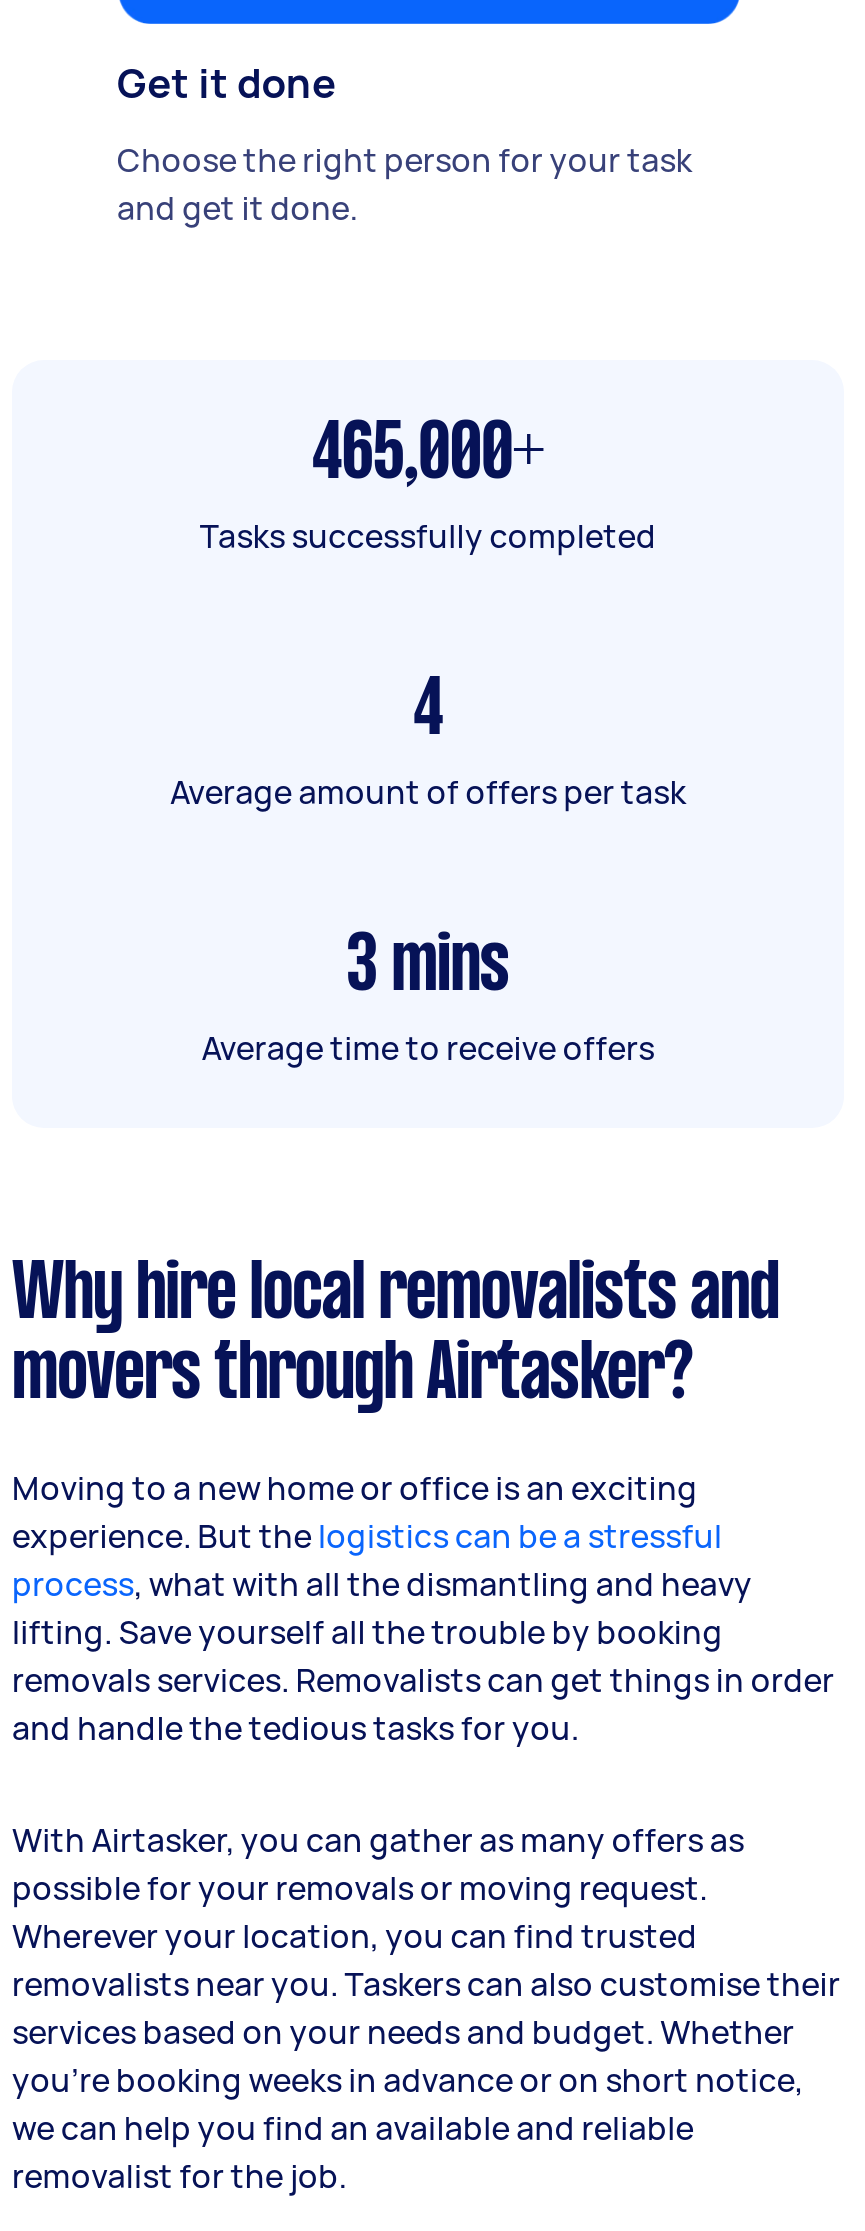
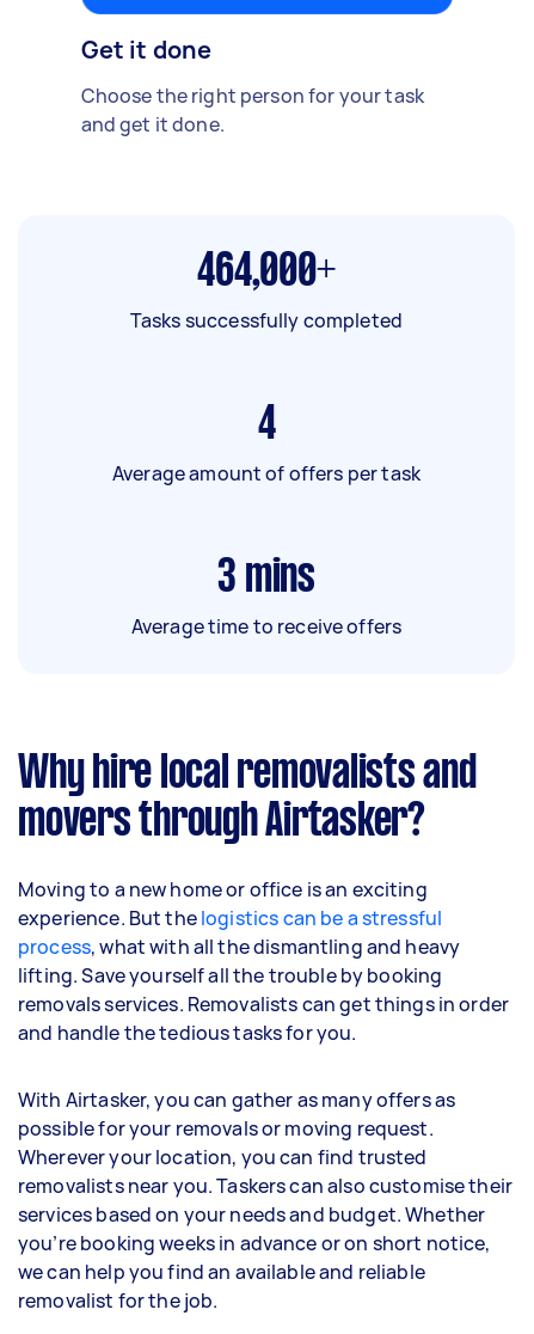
[312,419,544,491] 465,000+ -> [198,250,335,293] 464,000+

